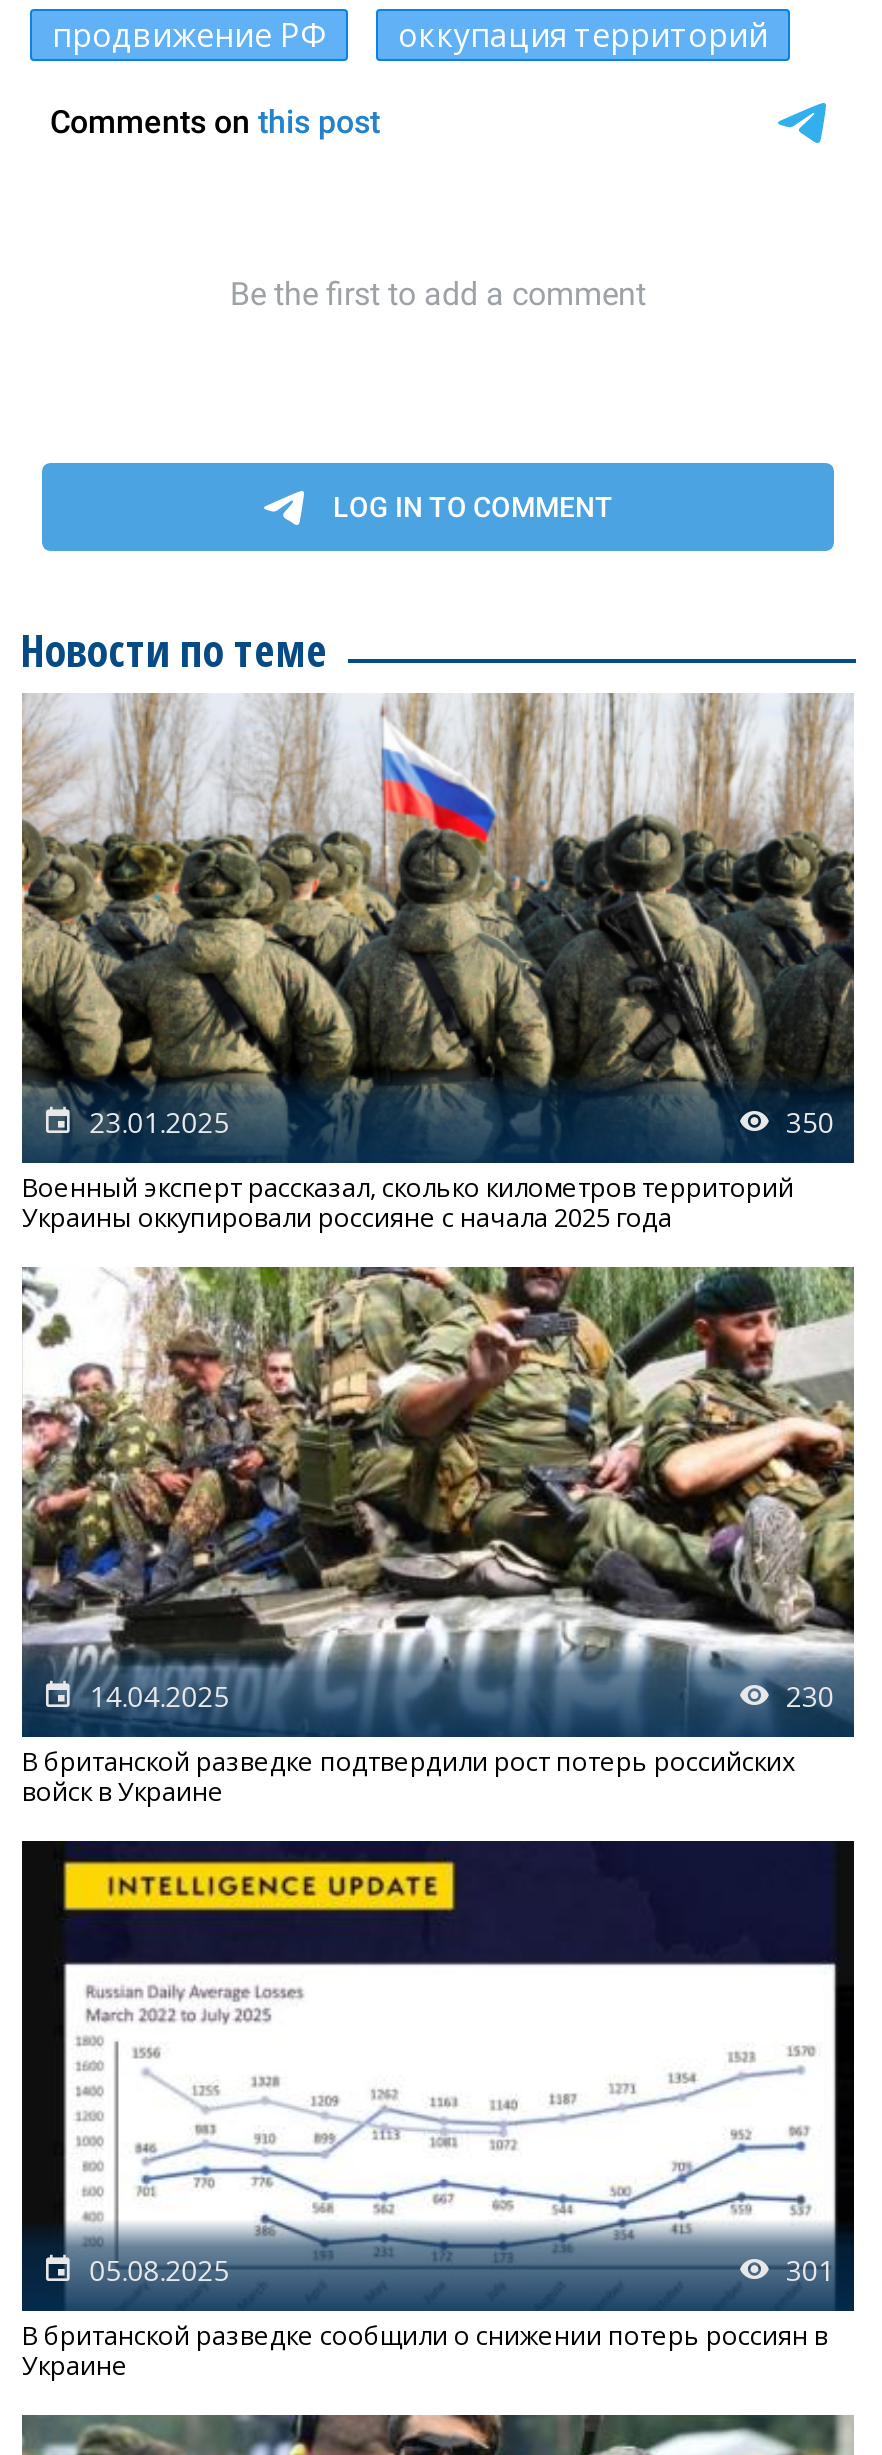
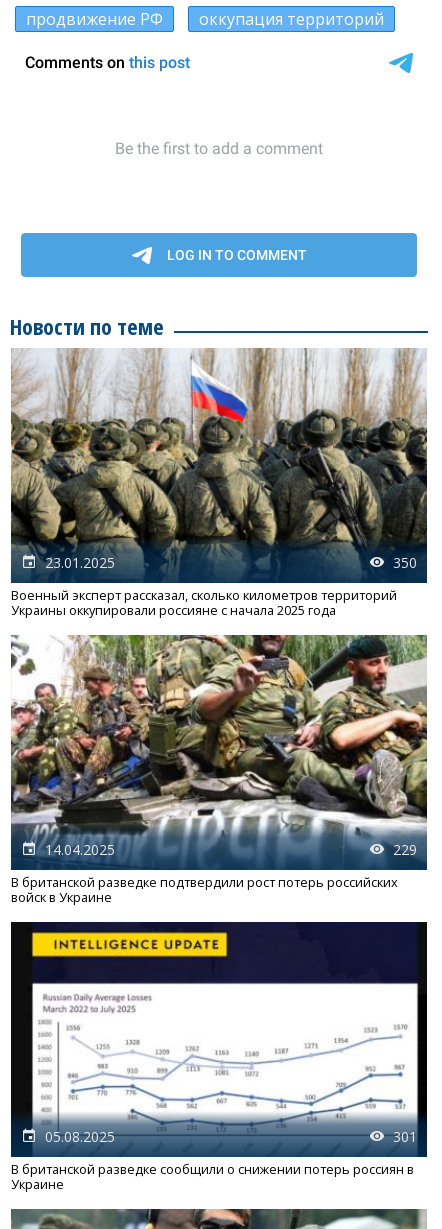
[786,1677,834,1715] 230 -> [393,840,417,859] 229

